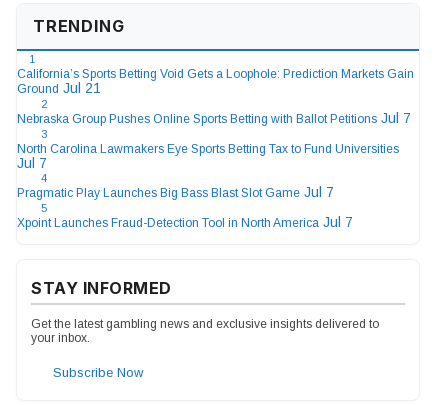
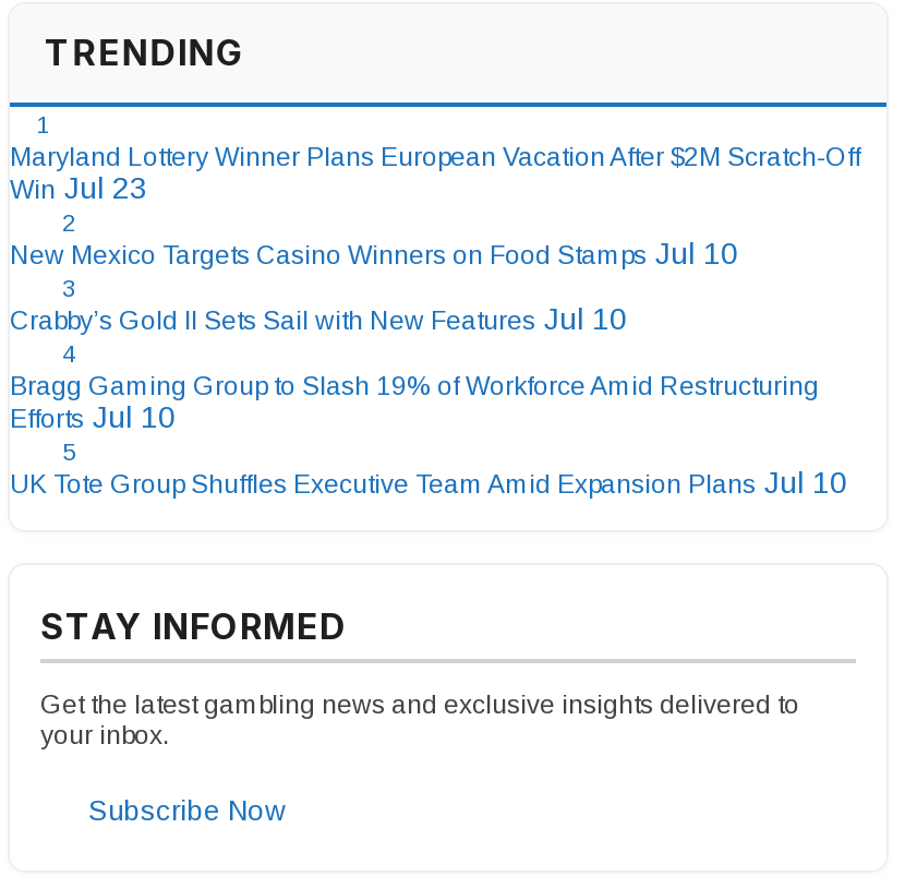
[17,67,414,96] California’s Sports Betting Void Gets a Loophole: Prediction Markets Gain | Ground Jul 21 -> [10,143,860,206] Maryland Lottery Winner Plans European Vacation After $2M Scratch-Off | Win Jul 23
[17,110,411,126] Nebraska Group Pushes Online Sports Betting with Ballot Petitions Jul 7 -> [10,237,738,271] New Mexico Targets Casino Winners on Food Stamps Jul 10
[17,142,399,171] North Carolina Lawmakers Eye Sports Betting Tax to Fund Universities | Jul 7 -> [10,302,627,337] Crabby’s Gold II Sets Sail with New Features Jul 10
[17,184,334,200] Pragmatic Play Launches Big Bass Blast Slot Game Jul 7 -> [10,372,819,435] Bragg Gaming Group to Slash 19% of Workforce Amid Restructuring | Efforts Jul 10
[17,214,353,230] Xpoint Launches Fraud-Detection Tool in North America Jul 7 -> [10,466,847,501] UK Tote Group Shuffles Executive Team Amid Expansion Plans Jul 10

